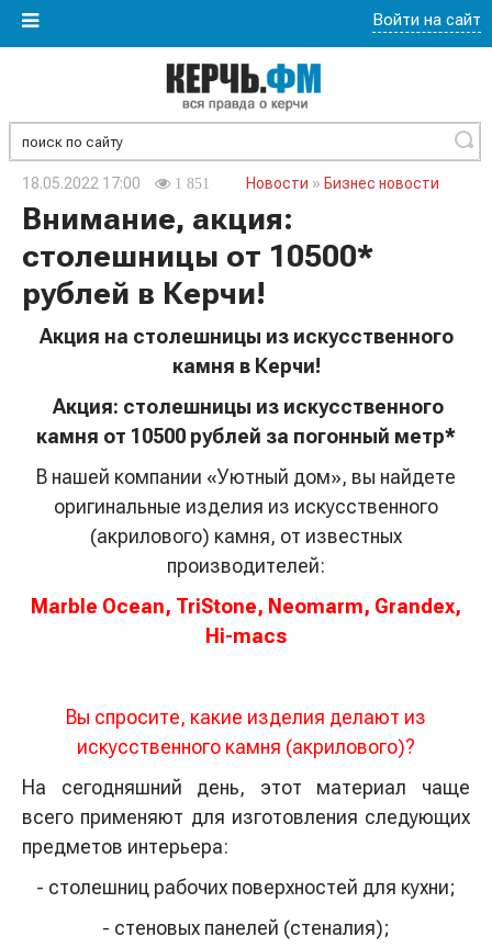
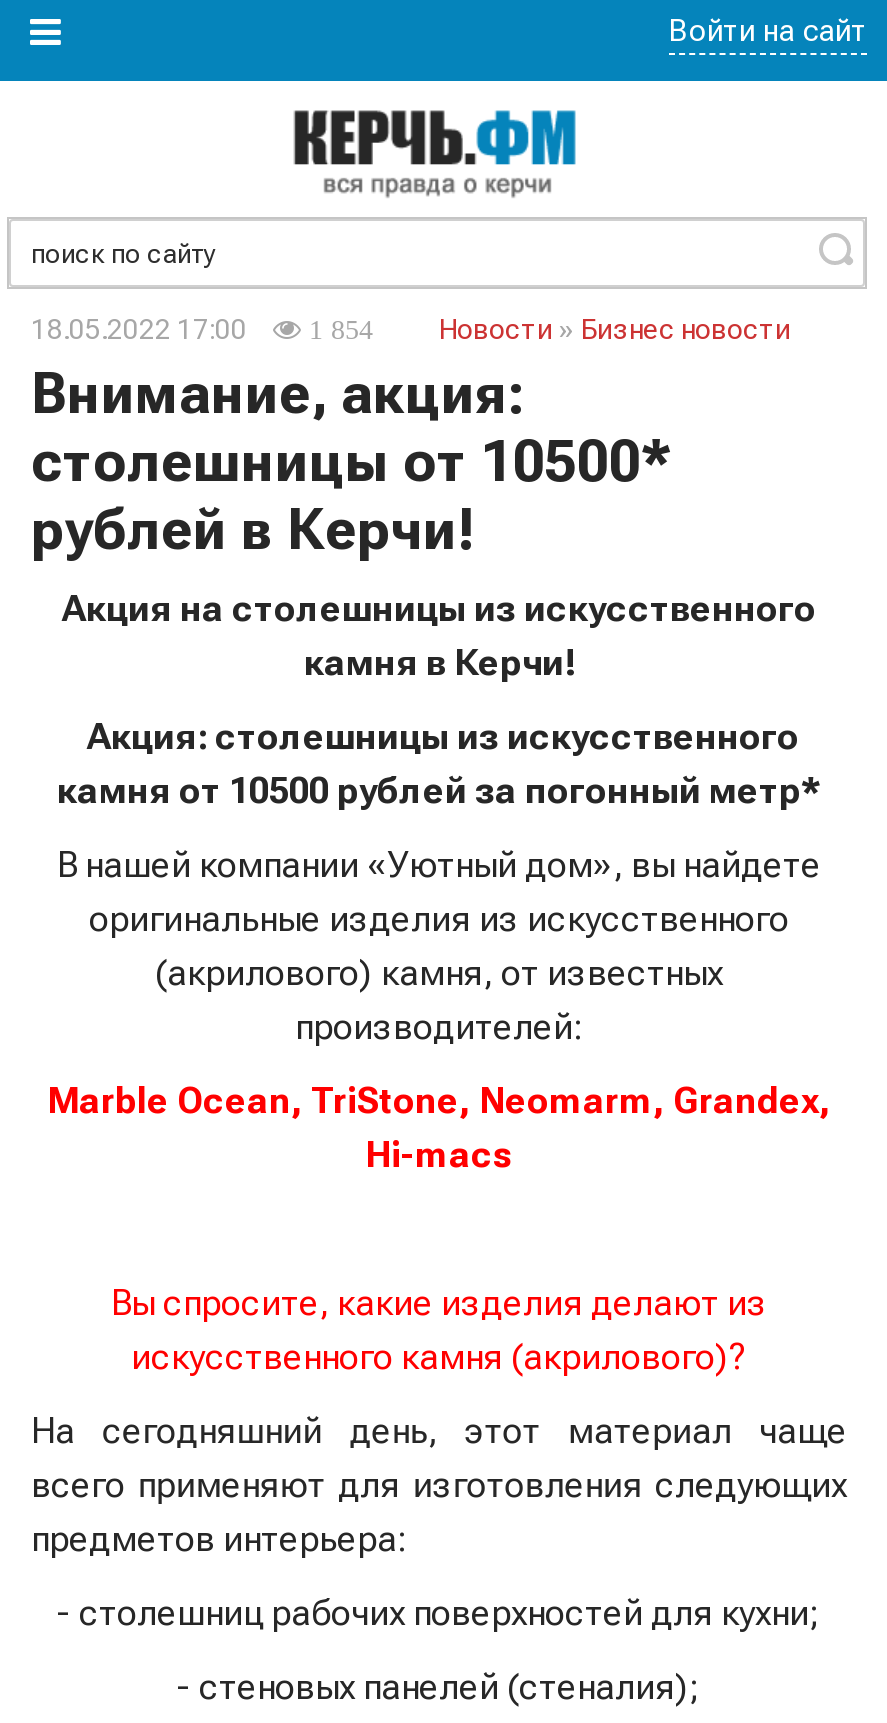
[22,174,210,192] 18.05.2022 17:00 1 851 -> [31,313,373,345] 18.05.2022 17:00 1 854

